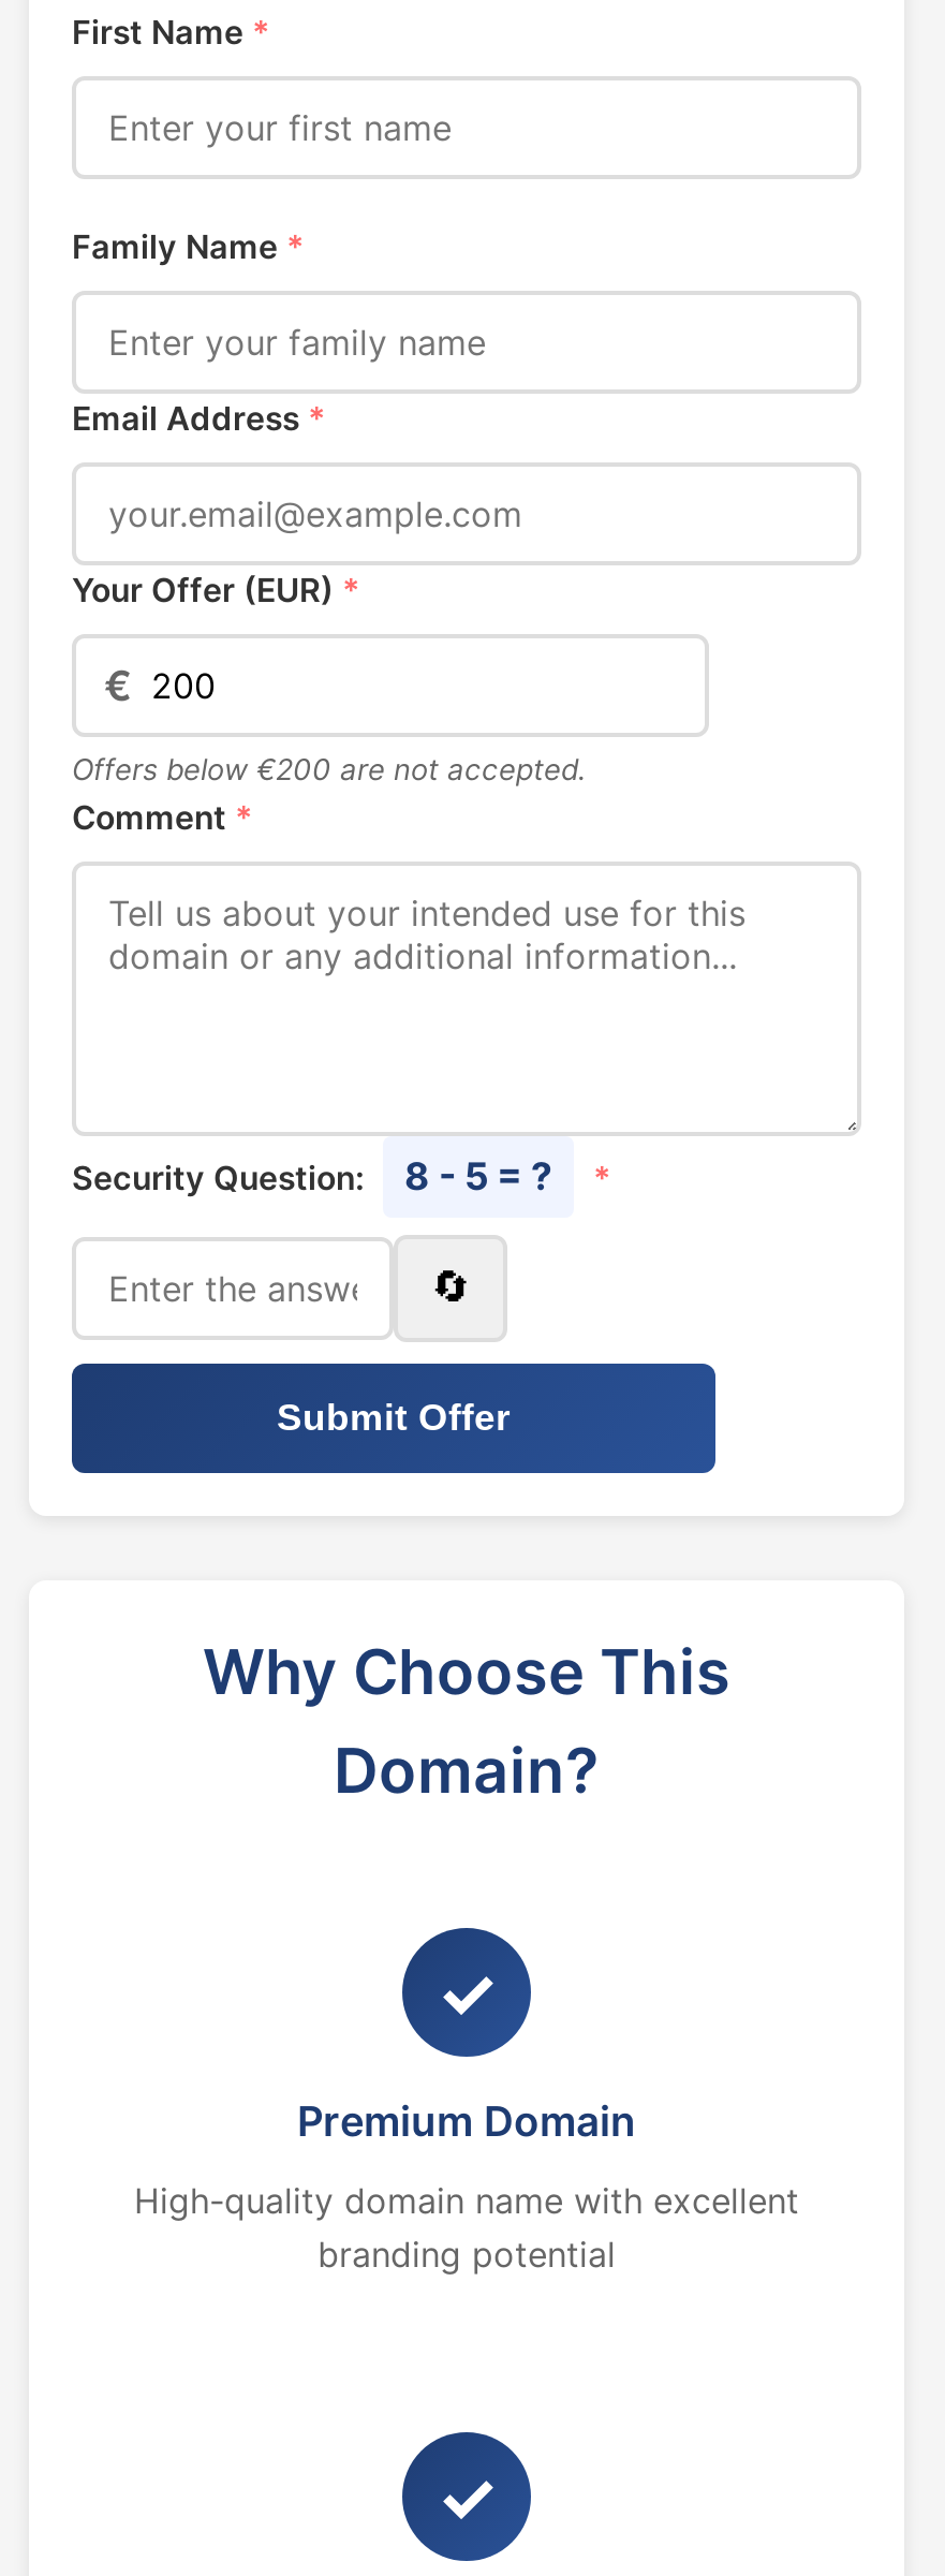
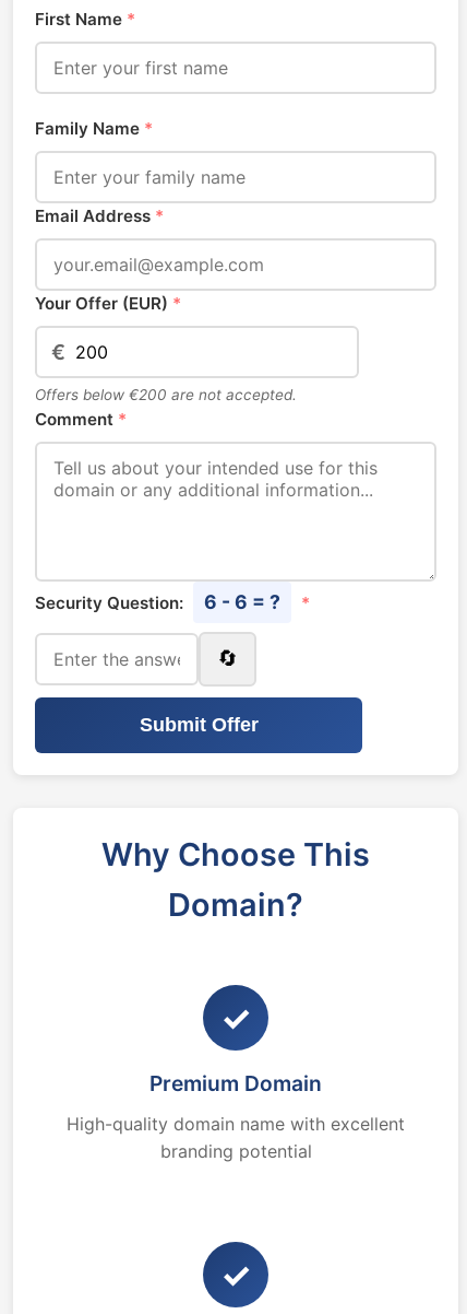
[404,1153,552,1198] 8 - 5 = ? -> [204,590,280,613] 6 - 6 = ?

